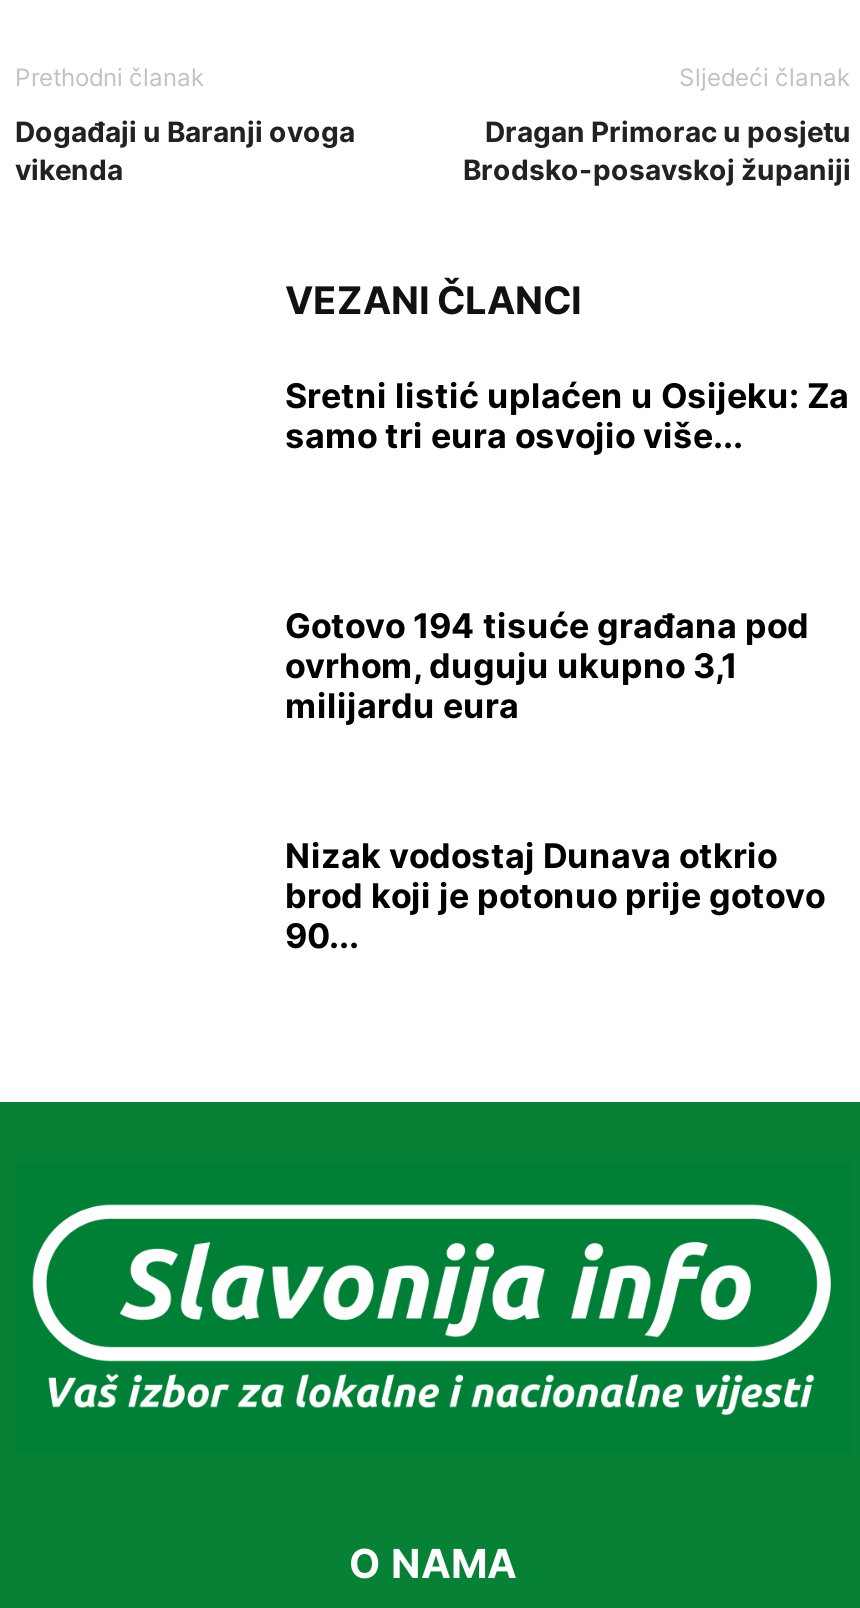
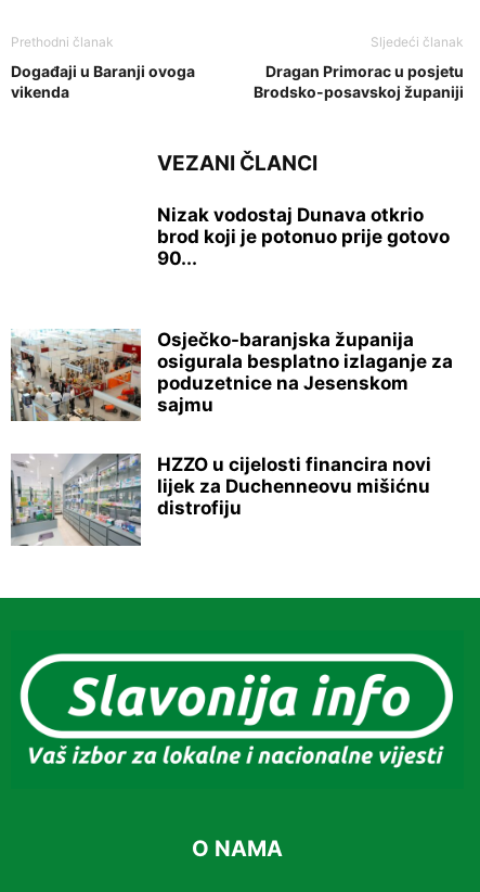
[285,376,849,456] Sretni listić uplaćen u Osijeku: Za | samo tri eura osvojio više... -> none
[285,606,809,726] Gotovo 194 tisuće građana pod | ovrhom, duguju ukupno 3,1 | milijardu eura -> none
moved [285,836,825,956] -> [157,204,450,269]: Nizak vodostaj Dunava otkrio | brod koji je potonuo prije gotovo | 90...
none -> [10,328,453,519] [image] | Osječko-baranjska županija | osigurala besplatno izlaganje za | poduzetnice na Jesenskom | sajmu | HZZO u cijelosti financira novi | lijek za Duchenneovu mišićnu | distrofiju
none -> [10,453,142,547] [image]

